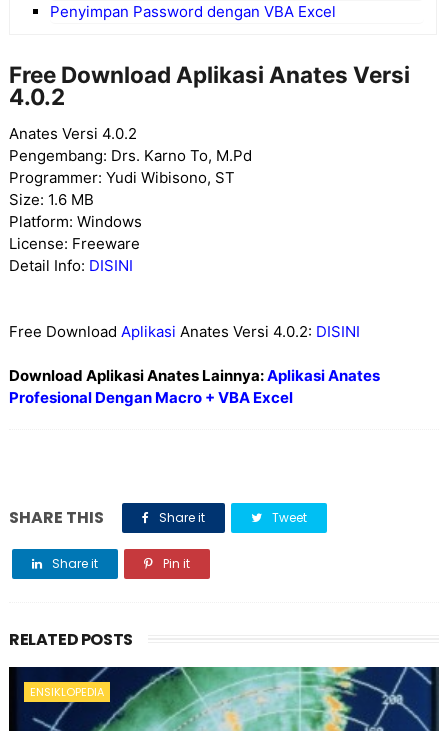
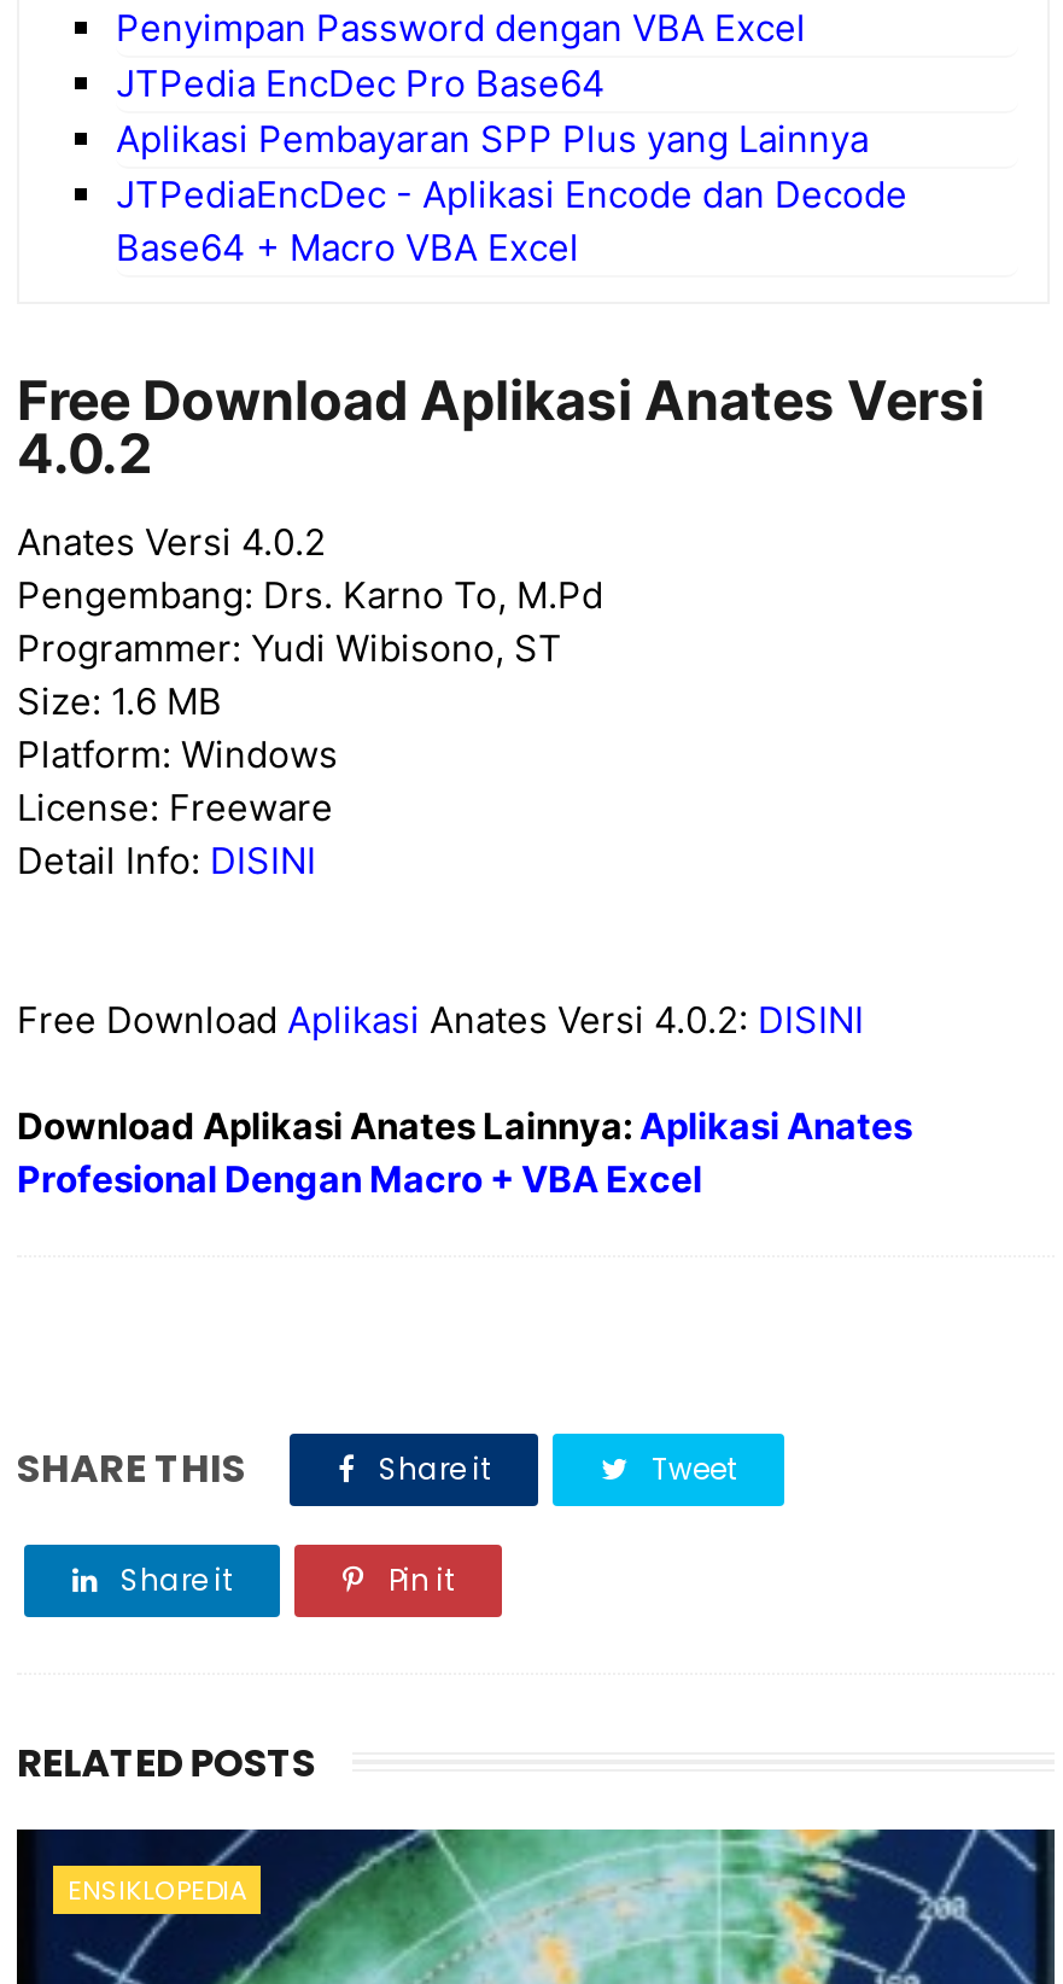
none -> [116,61,907,271] JTPedia EncDec Pro Base64 | Aplikasi Pembayaran SPP Plus yang Lainnya | JTPediaEncDec - Aplikasi Encode dan Decode | Base64 + Macro VBA Excel

